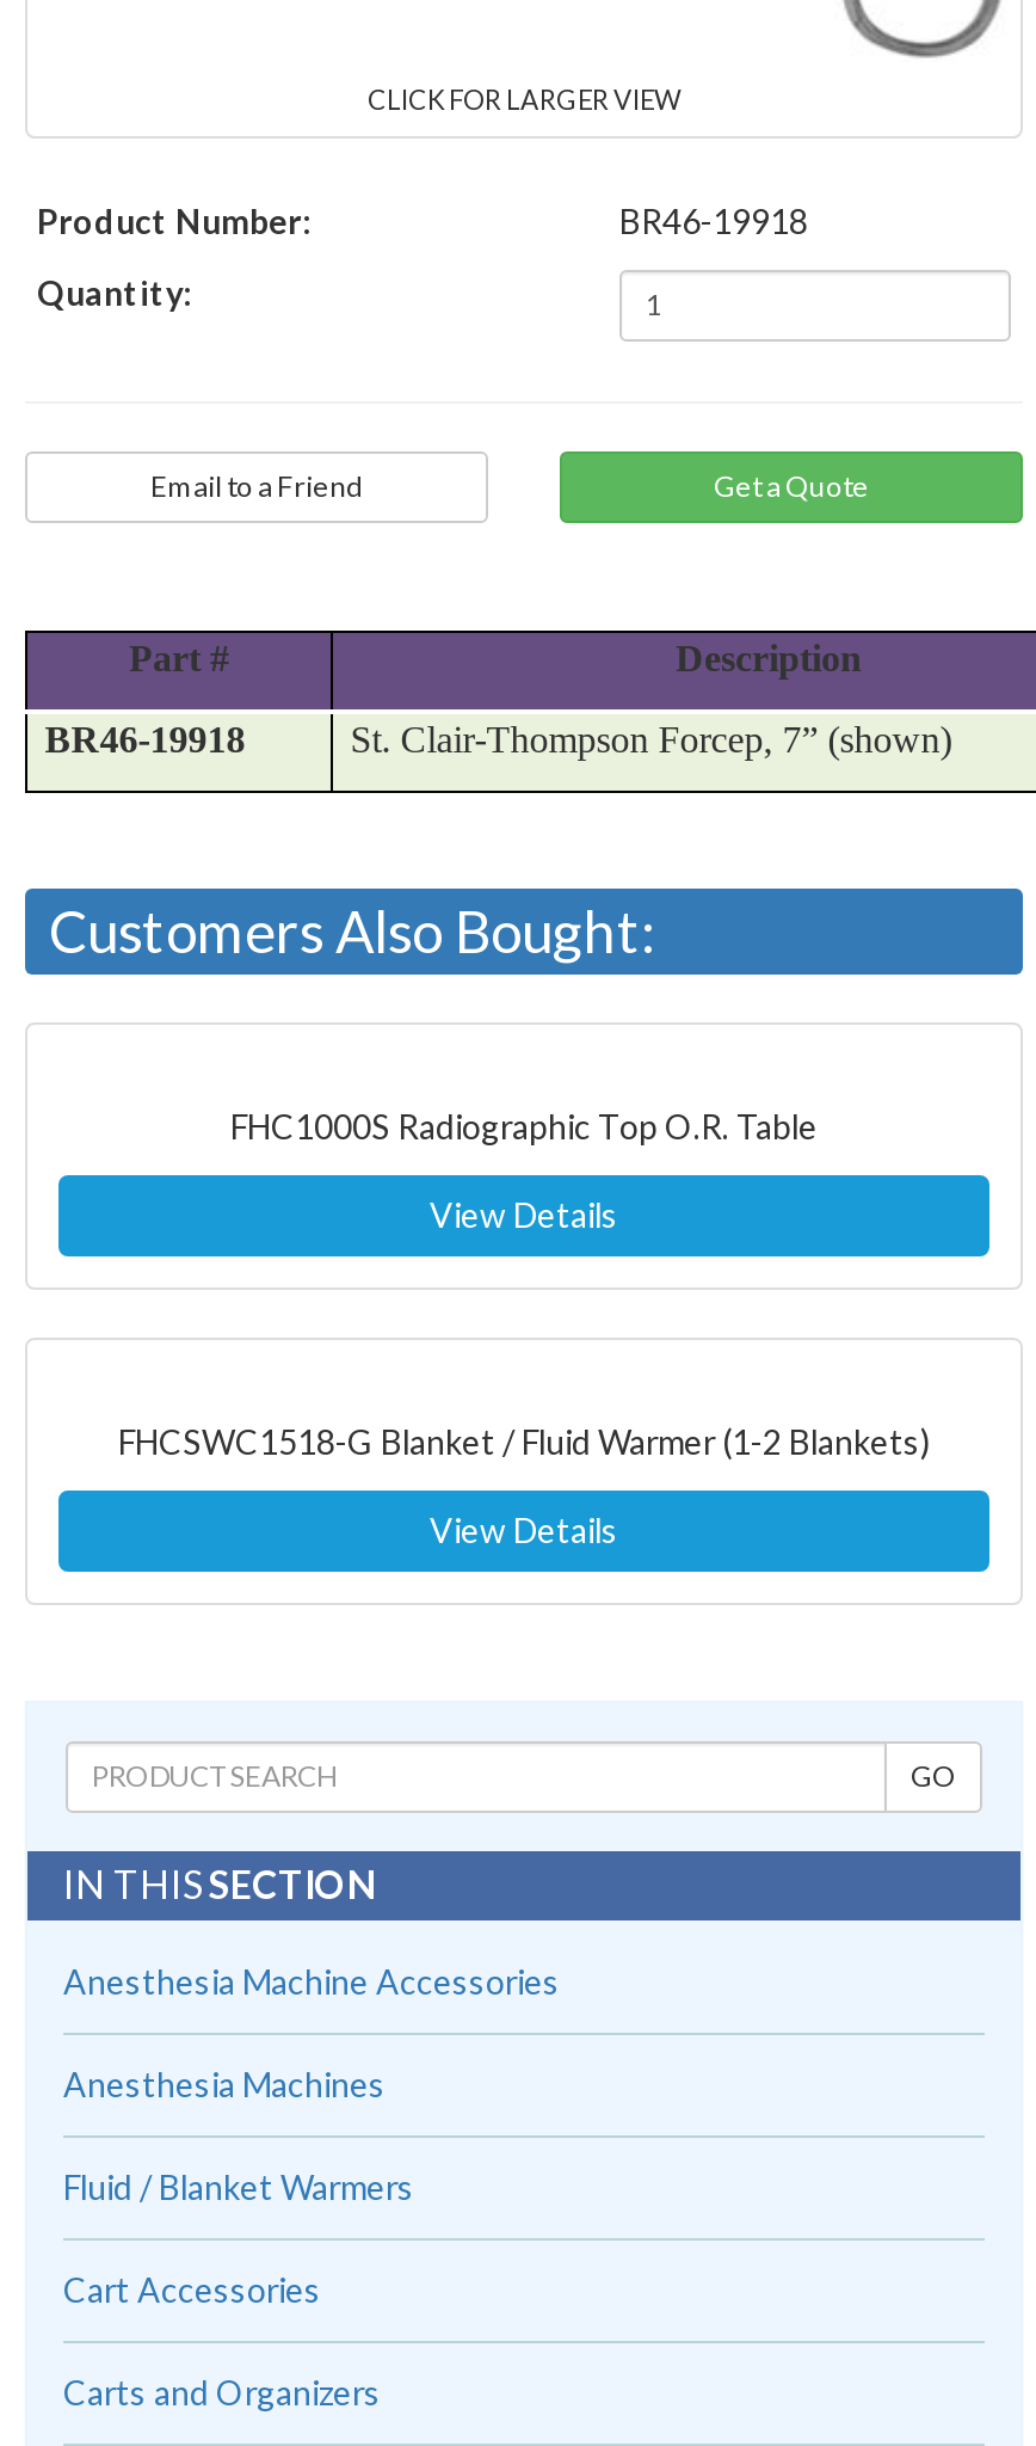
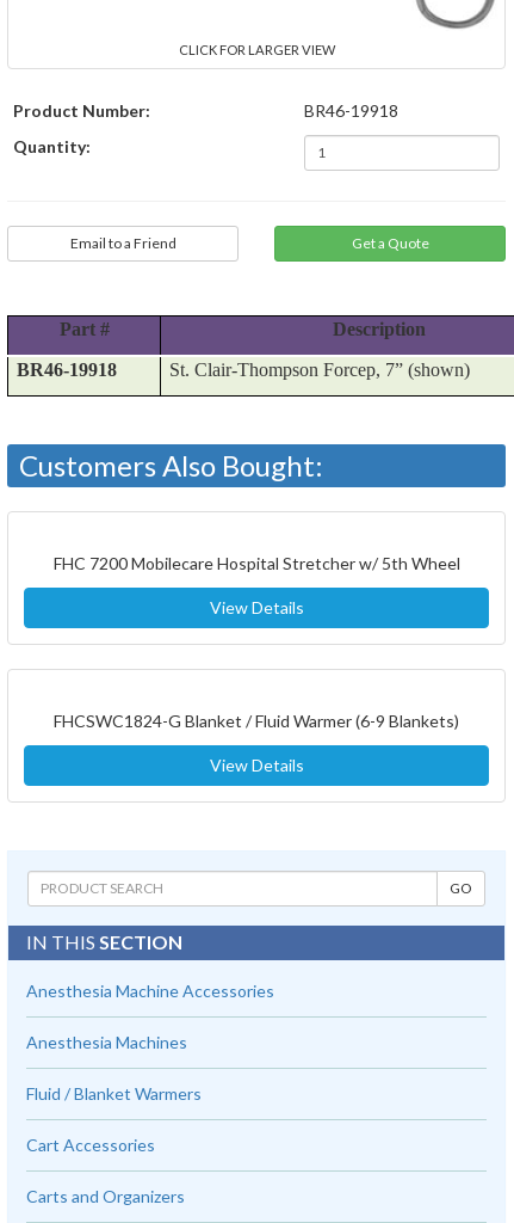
[230,1105,818,1145] FHC1000S Radiographic Top O.R. Table -> [53,552,460,573] FHC 7200 Mobilecare Hospital Stretcher w/ 5th Wheel
[118,1420,930,1461] FHCSWC1518-G Blanket / Fluid Warmer (1-2 Blankets) -> [54,710,459,730] FHCSWC1824-G Blanket / Fluid Warmer (6-9 Blankets)

